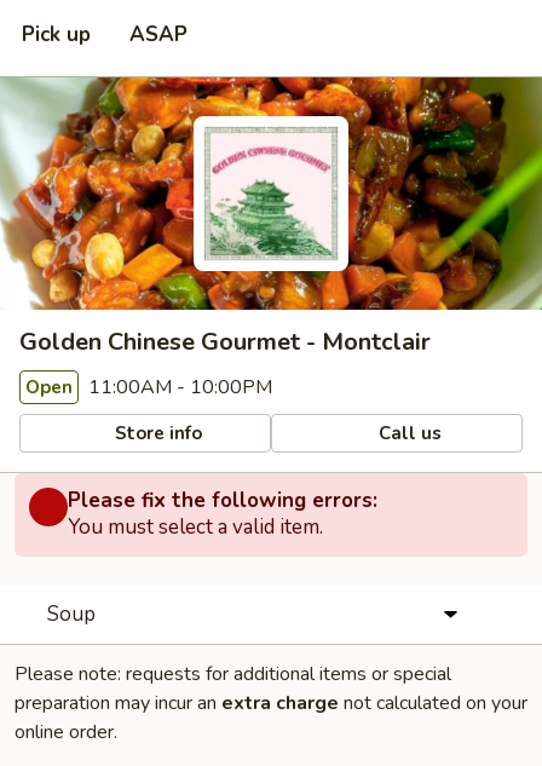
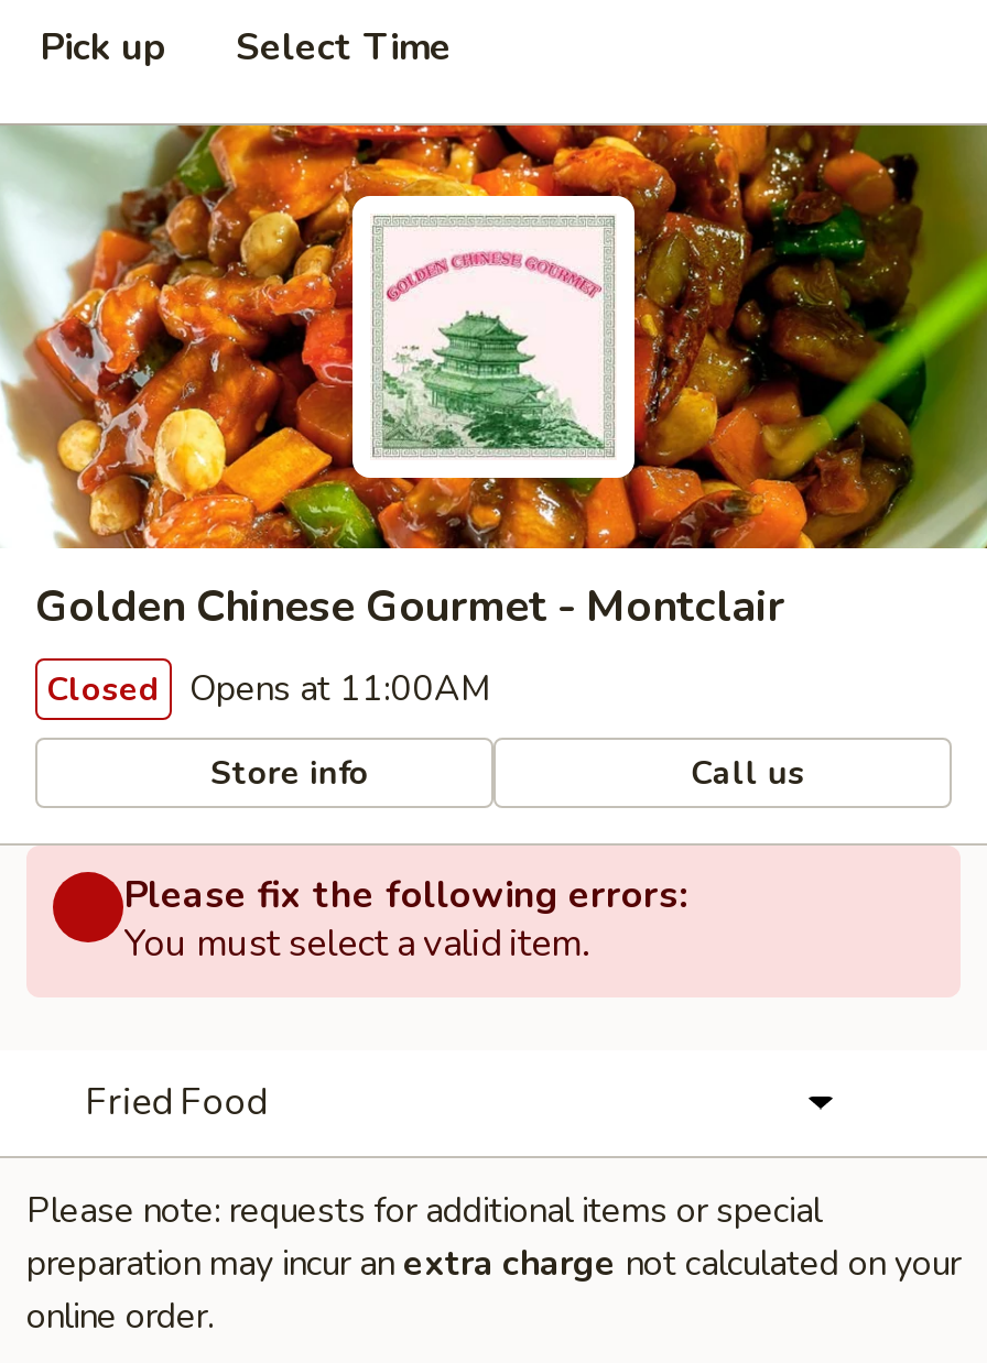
[129,21,188,48] ASAP -> [236,22,452,73] Select Time
[25,374,272,401] Open 11:00AM - 10:00PM -> [46,665,491,713] Closed Opens at 11:00AM
[47,600,95,628] Soup -> [85,1077,266,1127] Fried Food

